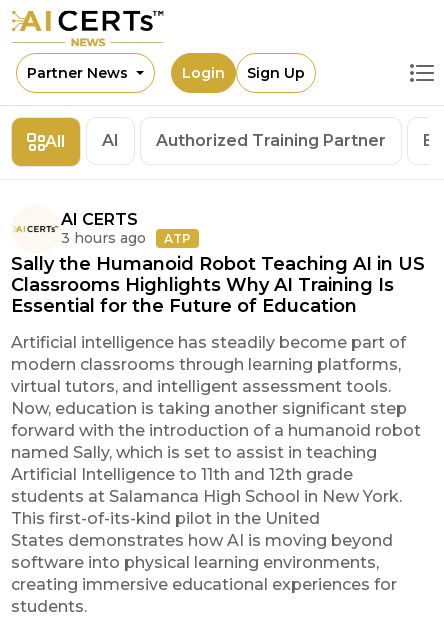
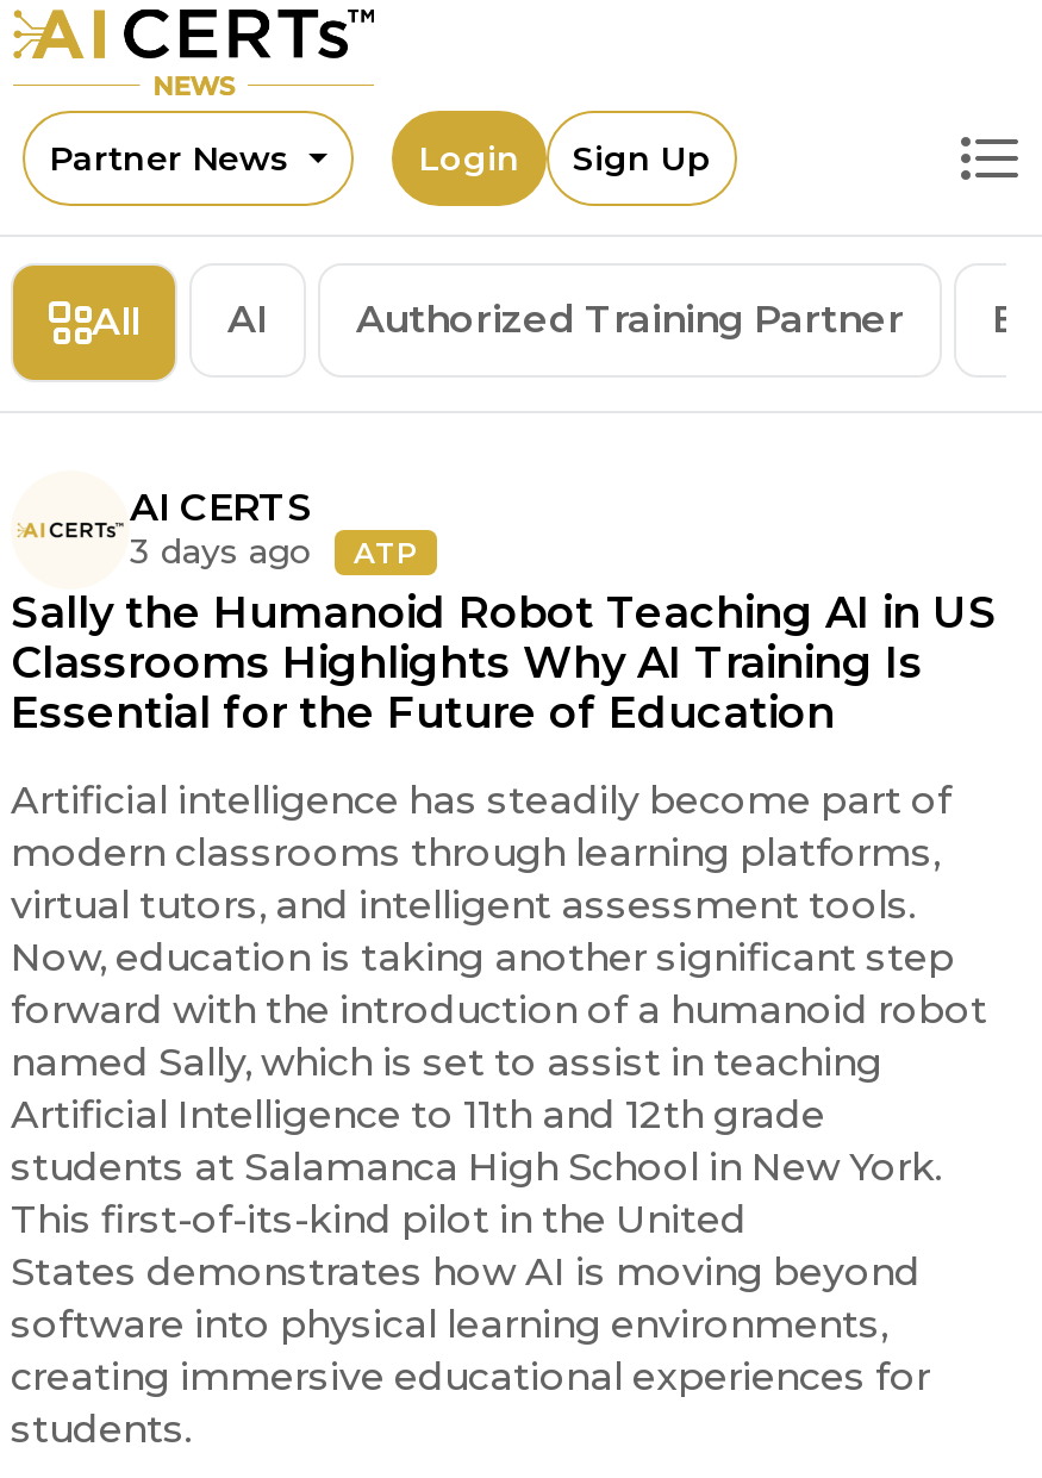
[61,229,191,247] 3 hours ago ATP -> [130,530,418,573] 3 days ago ATP

